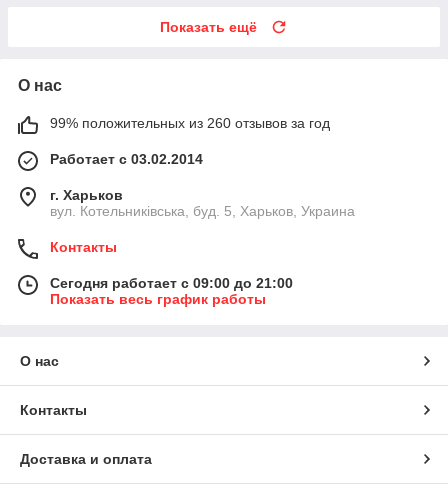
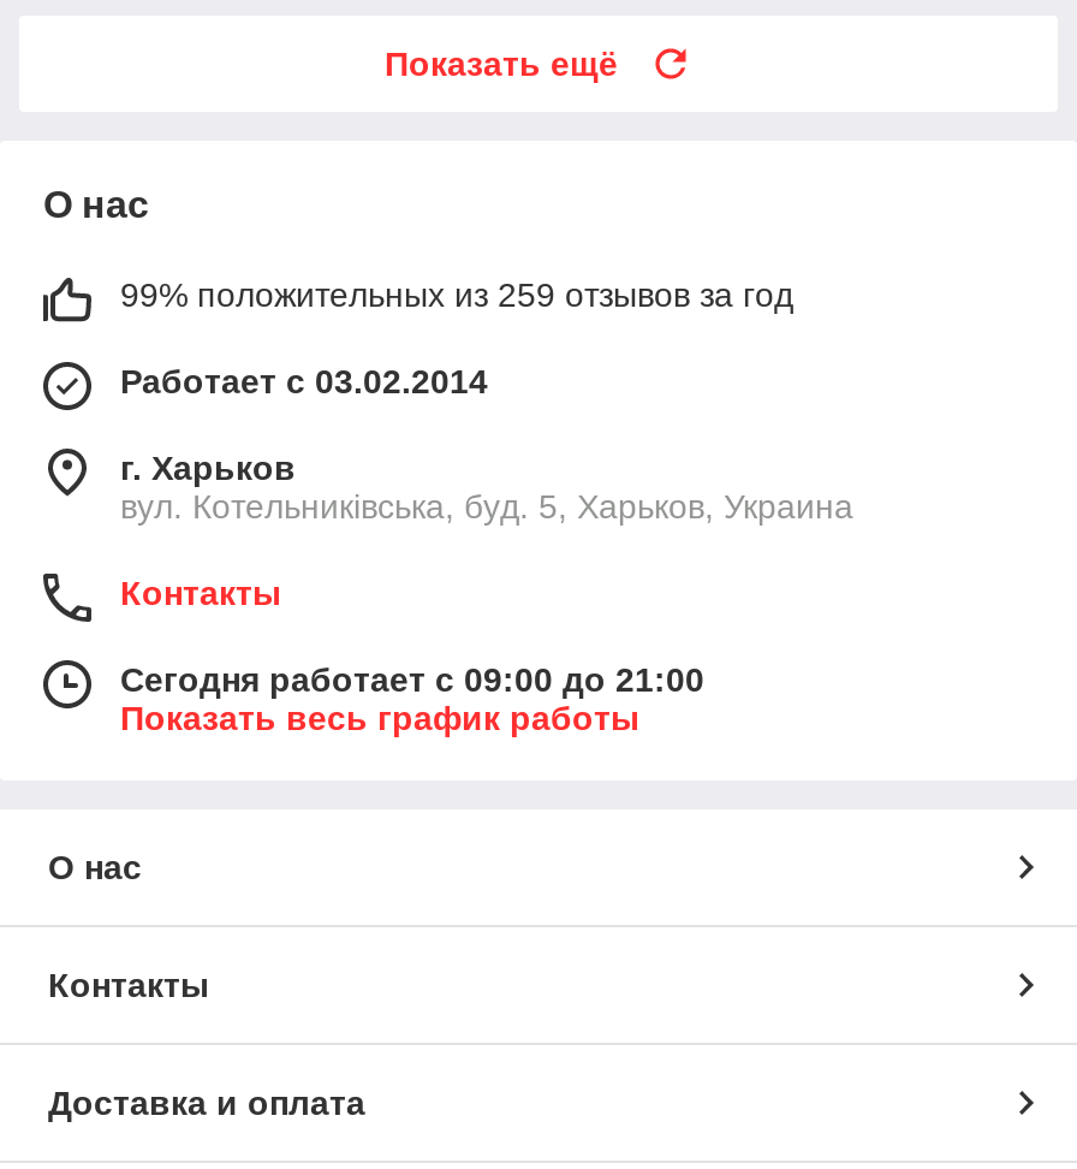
[50,115,330,131] 99% положительных из 260 отзывов за год -> [120,276,793,315] 99% положительных из 259 отзывов за год

